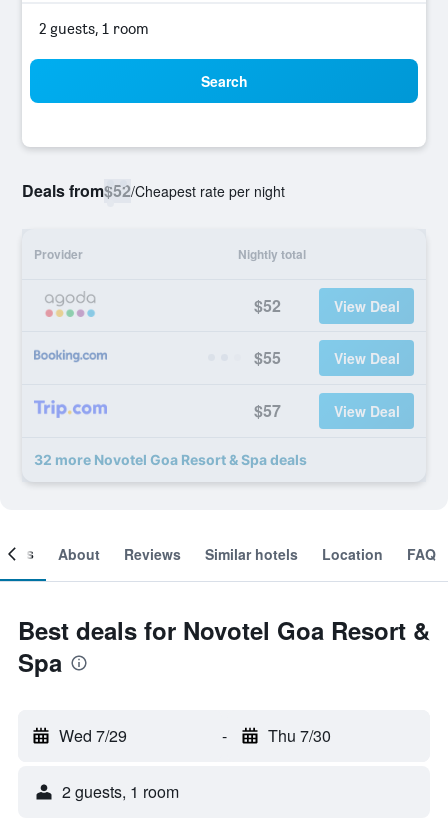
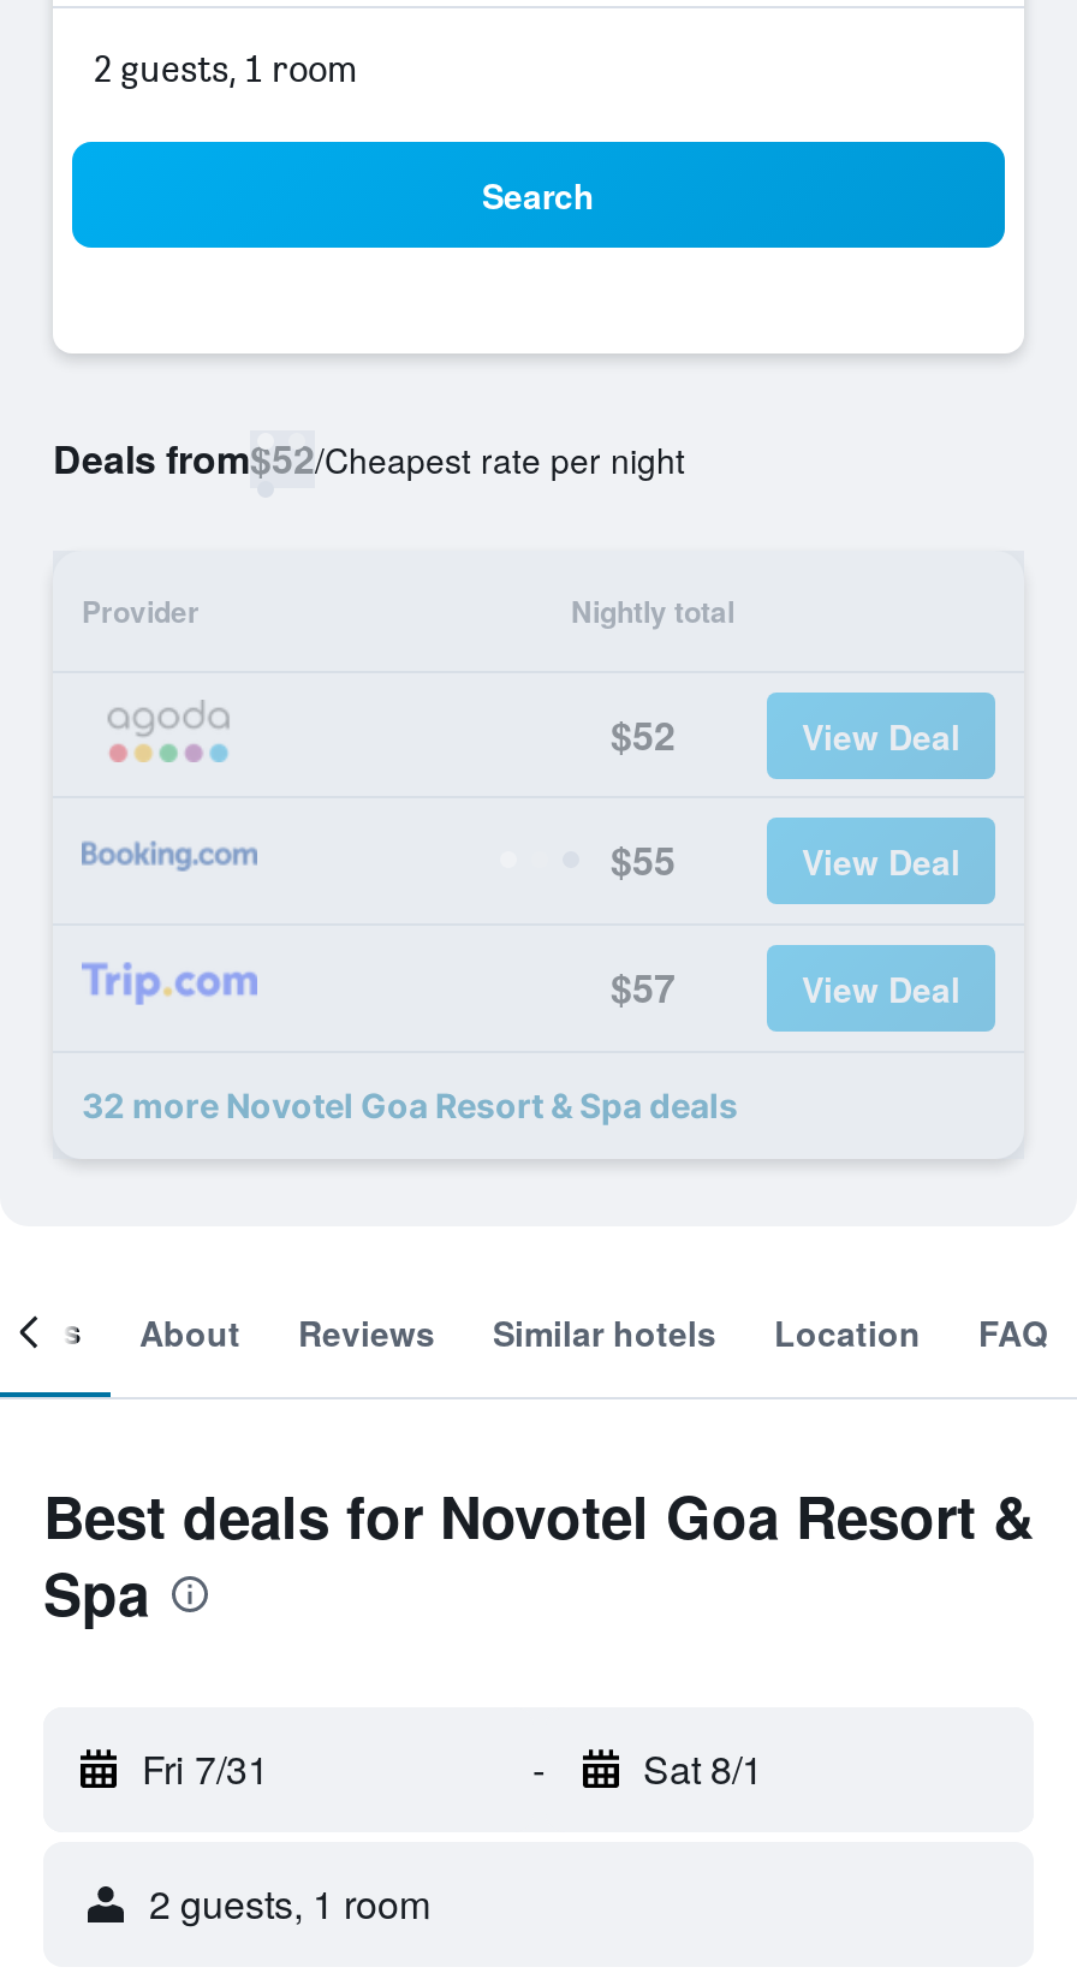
[59,724,127,747] Wed 7/29 -> [142,1741,269,1796] Fri 7/31
[267,724,330,747] Thu 7/30 -> [643,1741,763,1796] Sat 8/1

